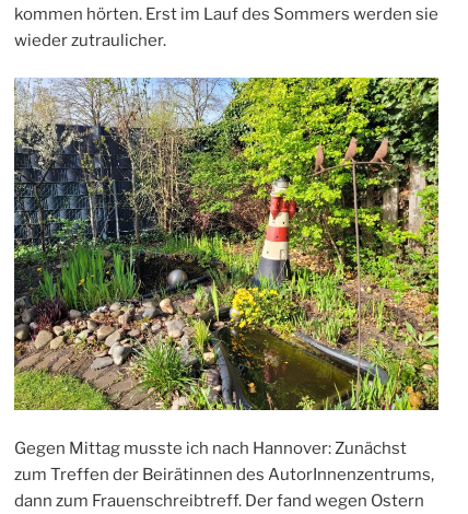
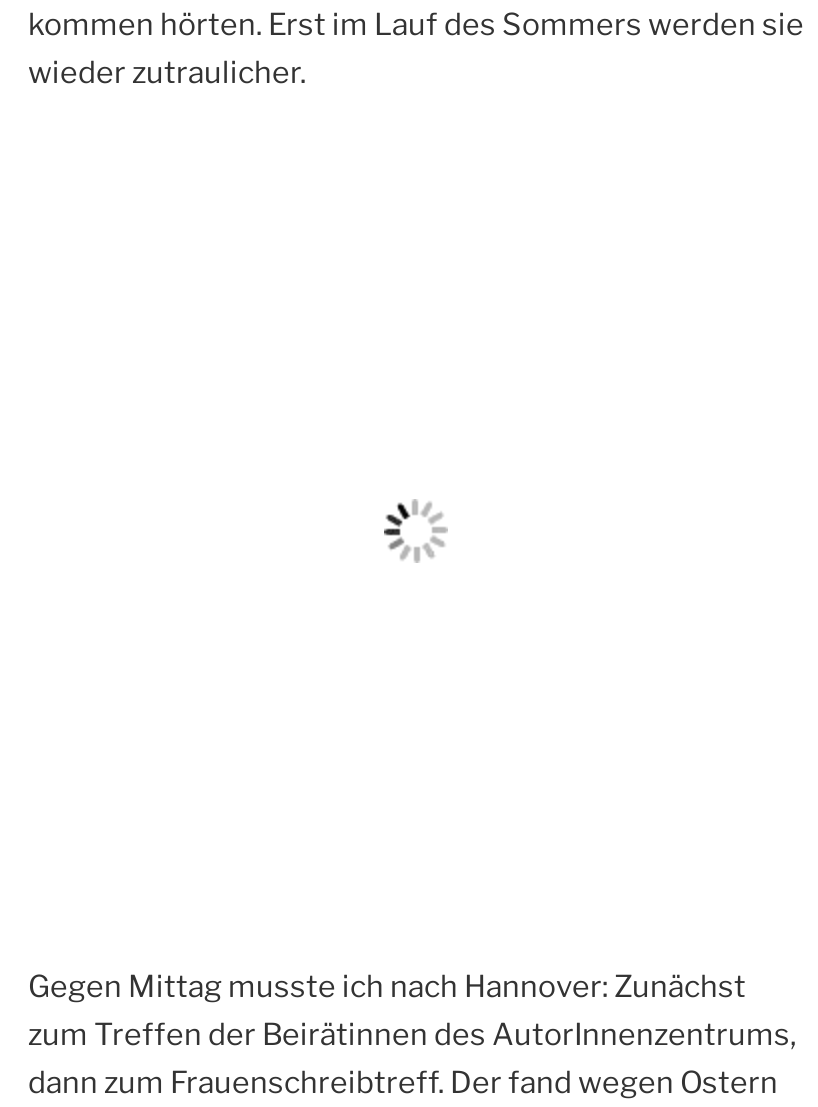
[13,77,440,411] [image] -> none

